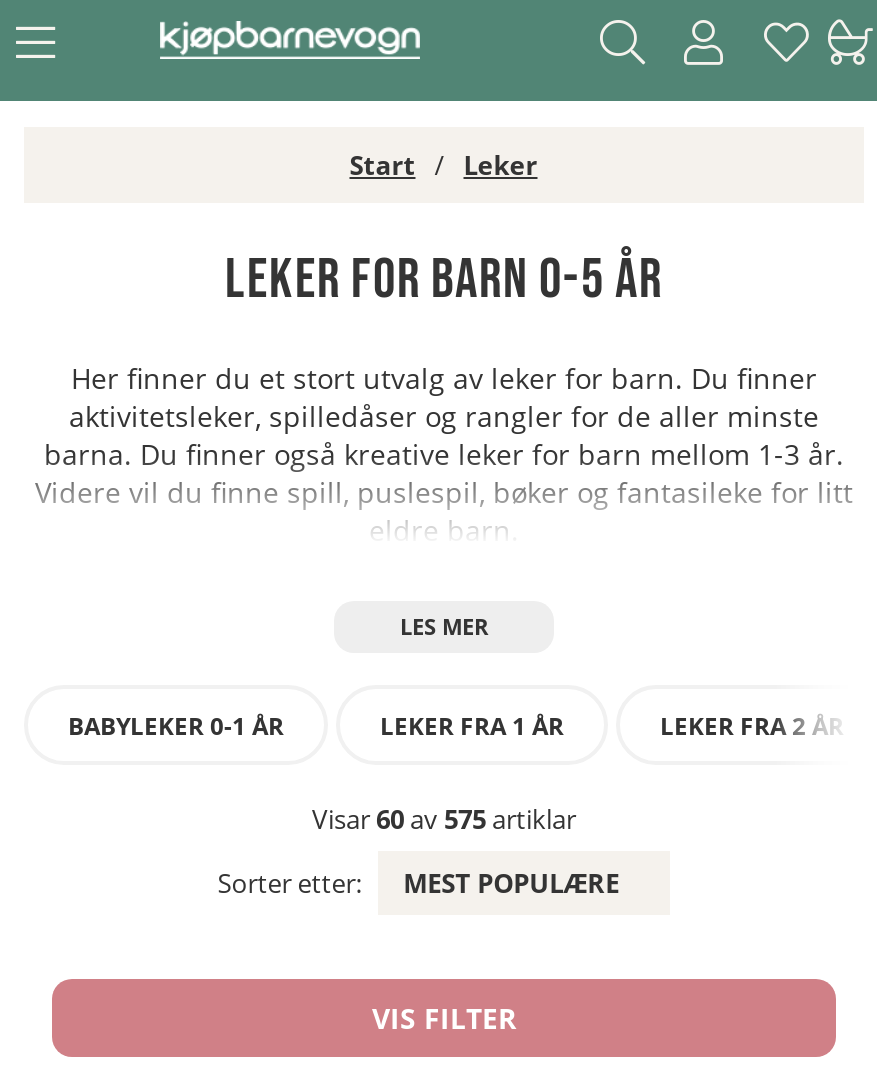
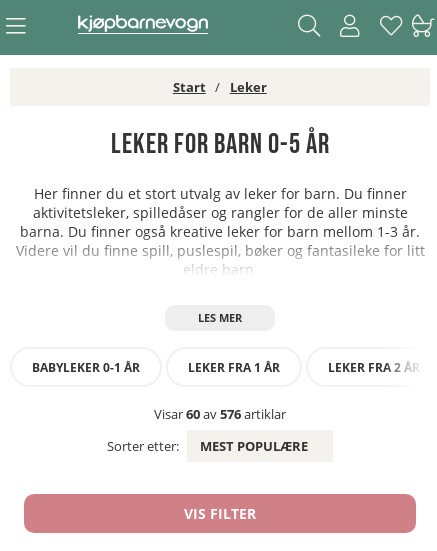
[312,801,576,837] Visar 60 av 575 artiklar -> [154,405,286,423] Visar 60 av 576 artiklar

